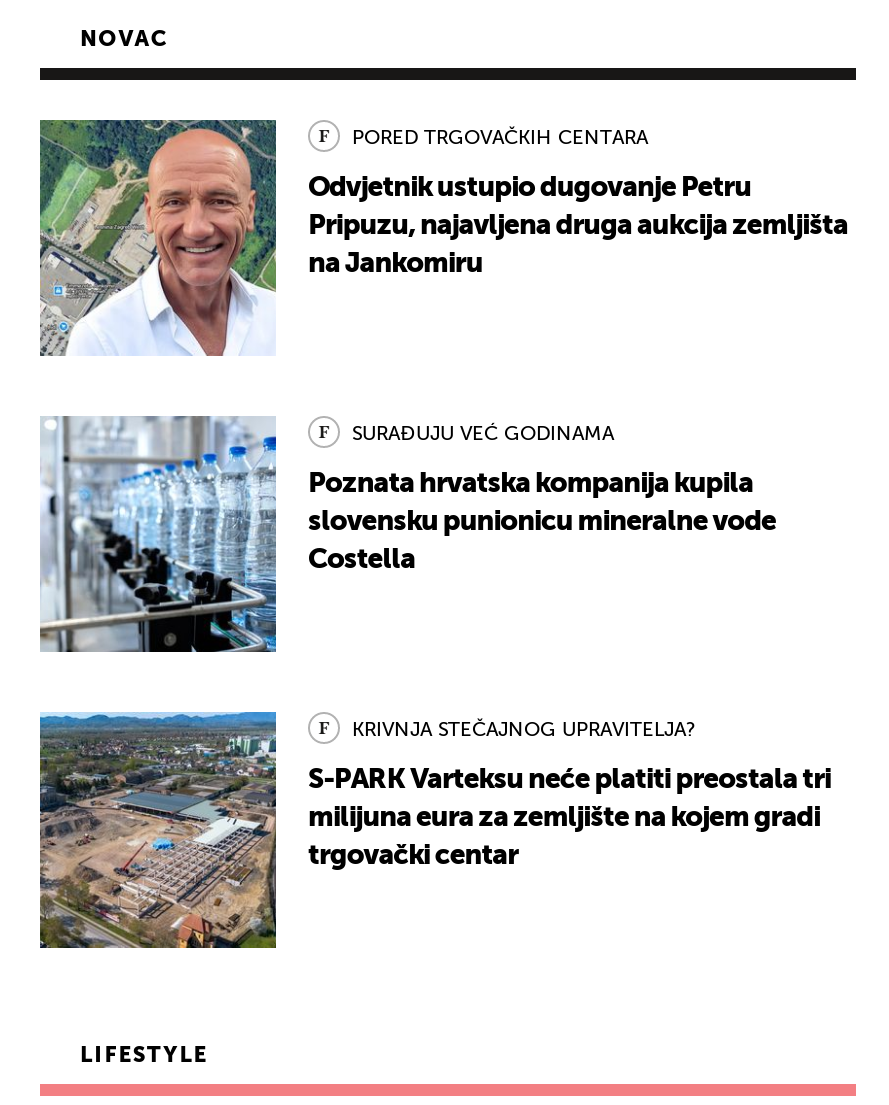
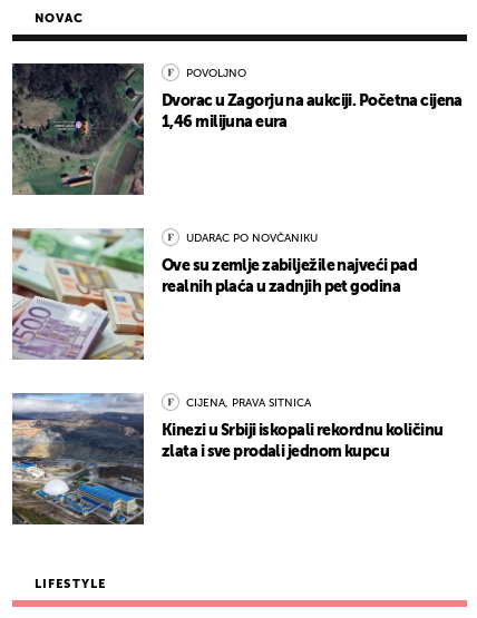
[38,118,848,356] [image] | Odvjetnik ustupio dugovanje Petru | Pripuzu, najavljena druga aukcija zemljišta | na Jankomiru -> [11,62,462,196] [image] | Dvorac u Zagorju na aukciji. Početna cijena | 1,46 milijuna eura
[352,128,648,148] PORED TRGOVAČKIH CENTARA -> [186,68,246,79] POVOLJNO
[40,416,776,654] [image] | Poznata hrvatska kompanija kupila | slovensku punionicu mineralne vode | Costella -> [11,228,417,361] [image] | Ove su zemlje zabilježile najveći pad | realnih plaća u zadnjih pet godina
[352,424,614,444] SURAĐUJU VEĆ GODINAMA -> [186,233,318,244] UDARAC PO NOVČANIKU
[38,710,831,950] [image] | S-PARK Varteksu neće platiti preostala tri | milijuna eura za zemljište na kojem gradi | trgovački centar -> [12,393,443,526] [image] | Kinezi u Srbiji iskopali rekordnu količinu | zlata i sve prodali jednom kupcu
[352,720,696,740] KRIVNJA STEČAJNOG UPRAVITELJA? -> [186,398,311,409] CIJENA, PRAVA SITNICA

